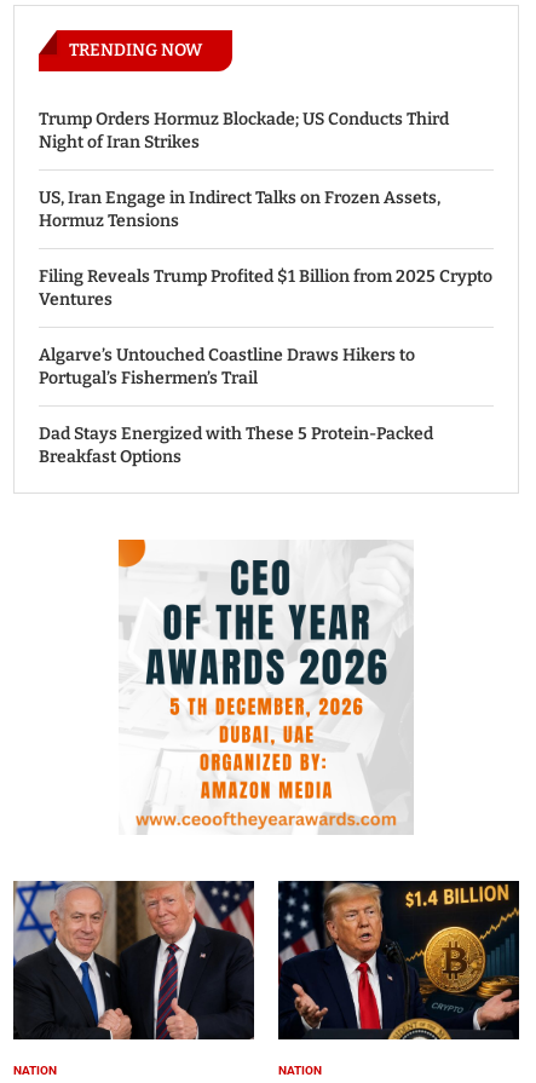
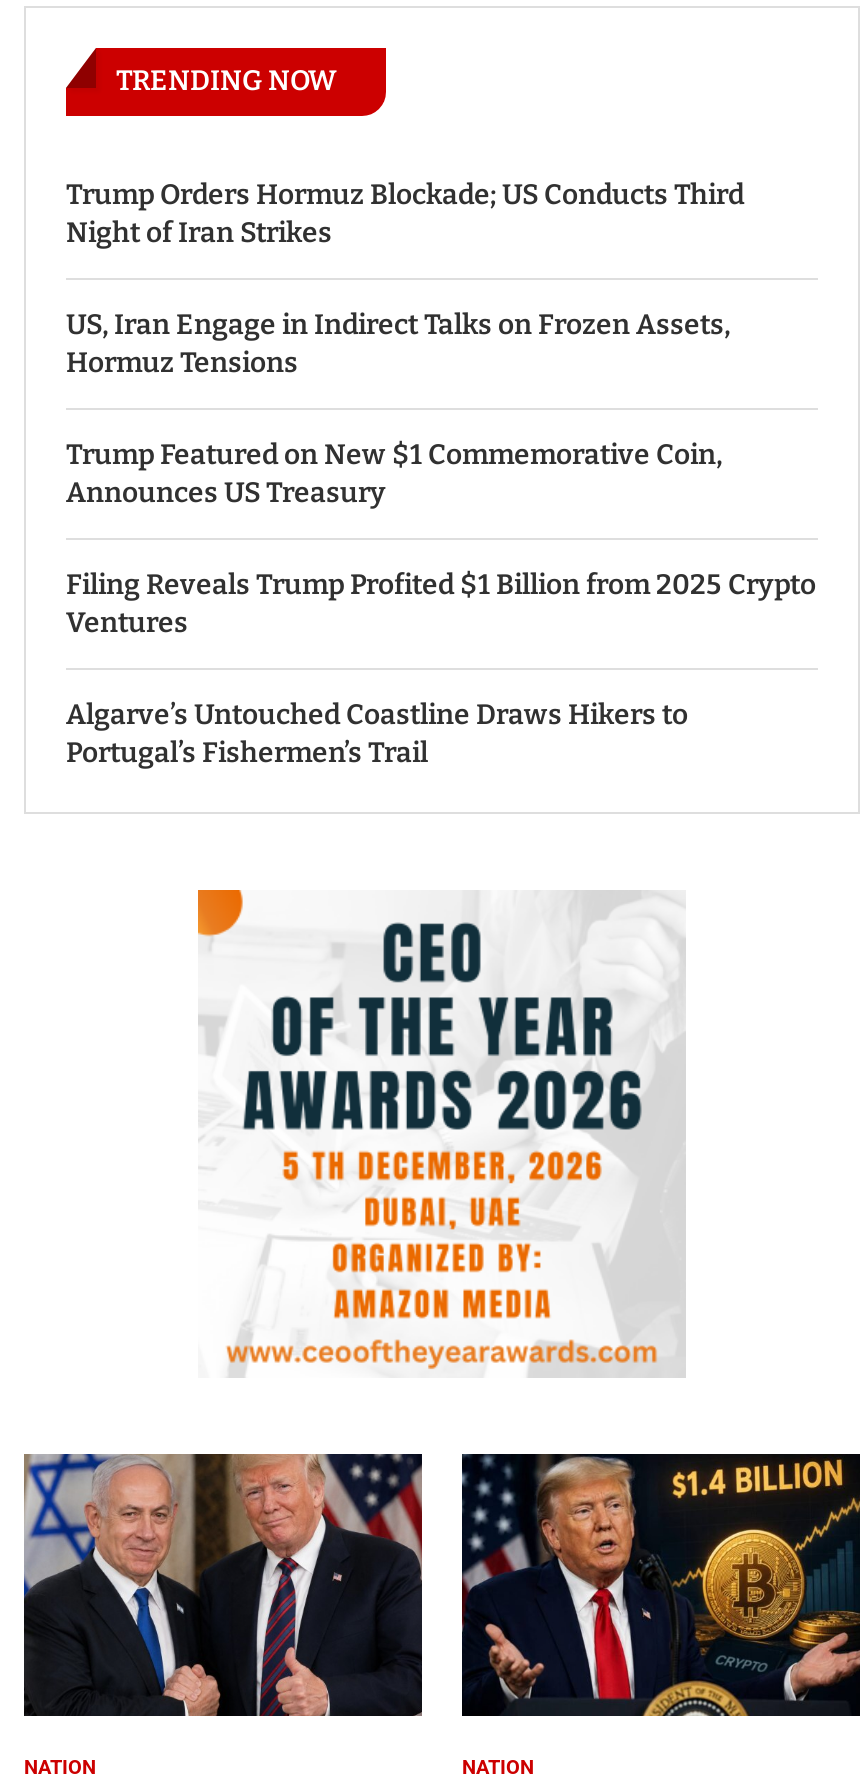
none -> [66,438,722,510] Trump Featured on New $1 Commemorative Coin, | Announces US Treasury
moved [39,266,492,388] -> [66,568,816,770]: Filing Reveals Trump Profited $1 Billion from 2025 Crypto | Ventures | Algarve’s Untouched Coastline Draws Hikers to | Portugal’s Fishermen’s Trail
[39,424,433,467] Dad Stays Energized with These 5 Protein-Packed | Breakfast Options -> none

